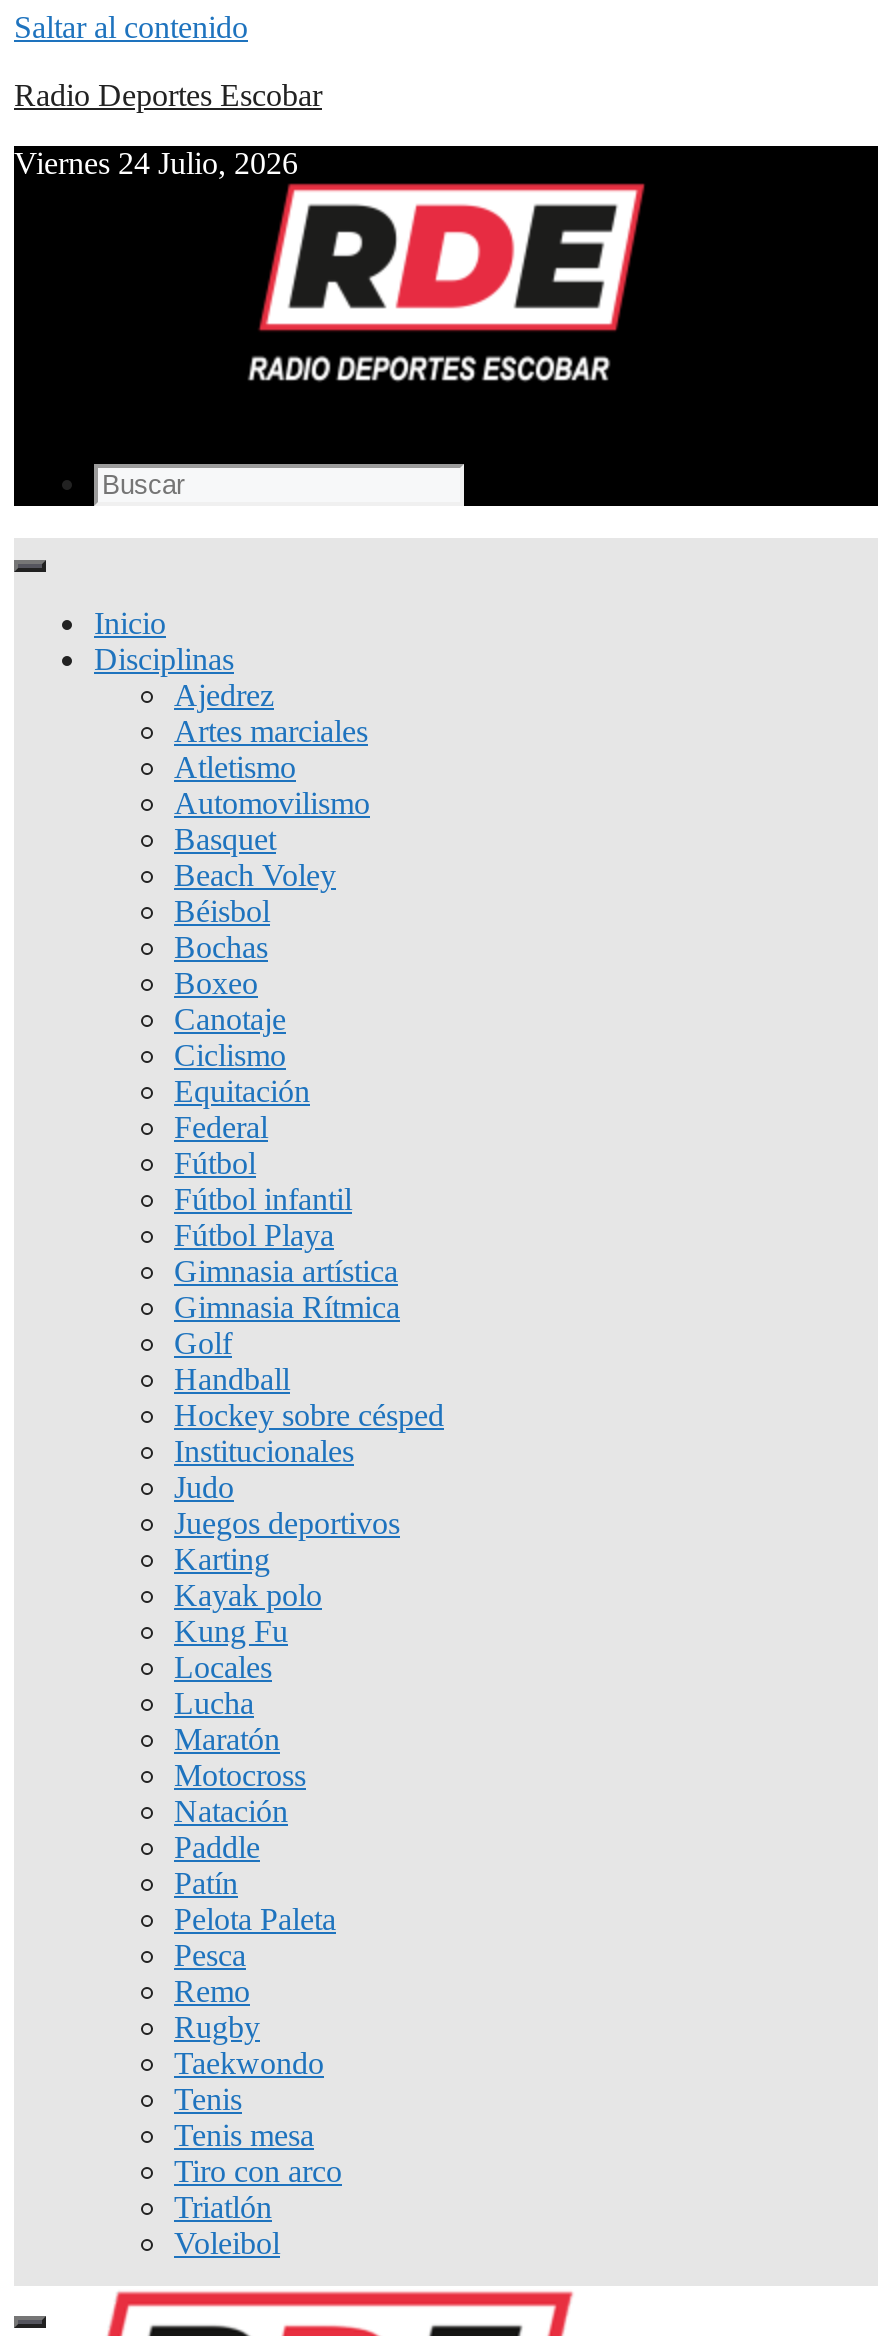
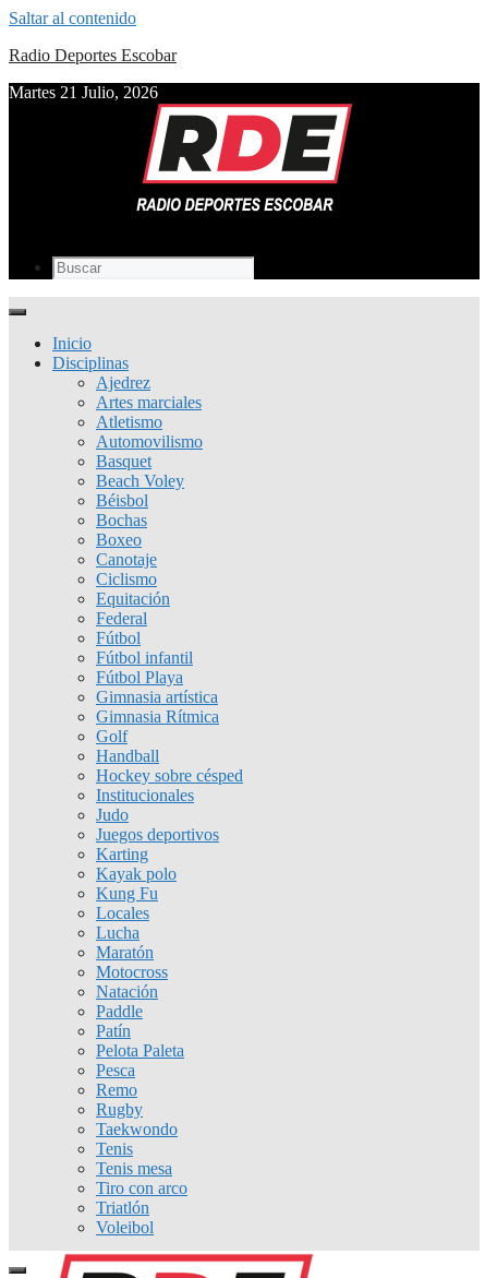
[14,146,298,180] Viernes 24 Julio, 2026 -> [9,83,158,101] Martes 21 Julio, 2026

